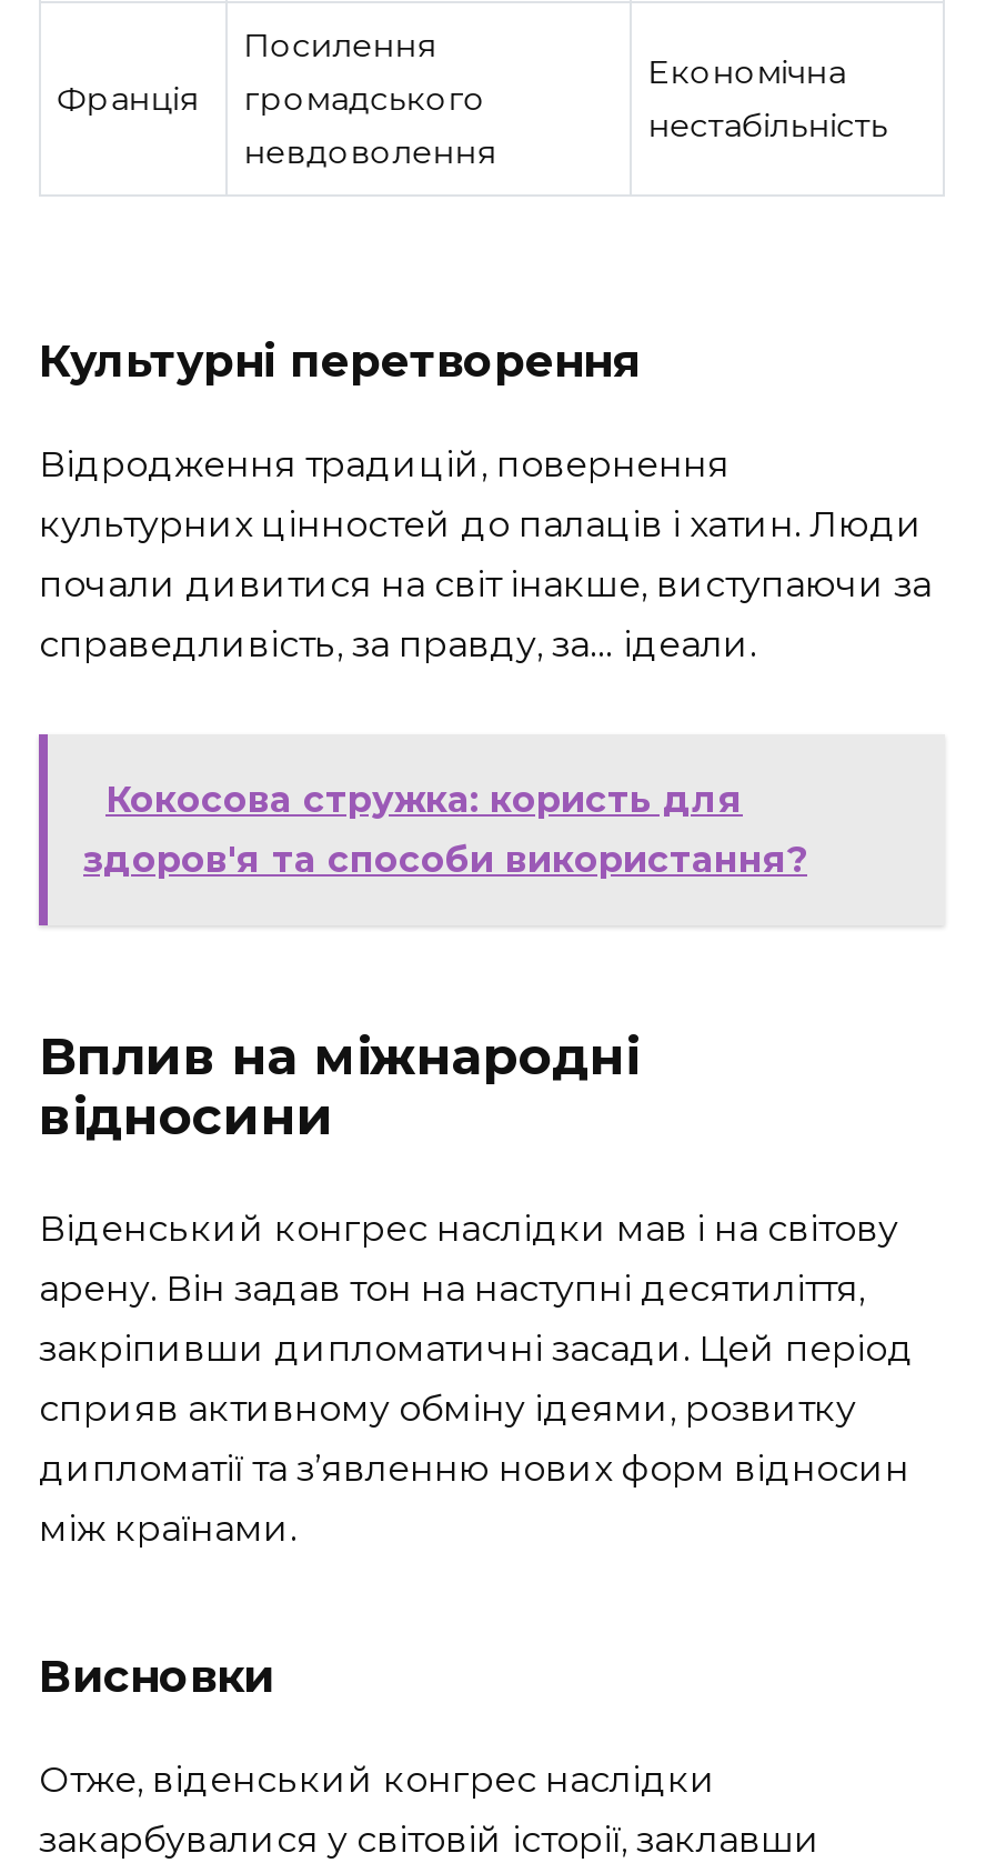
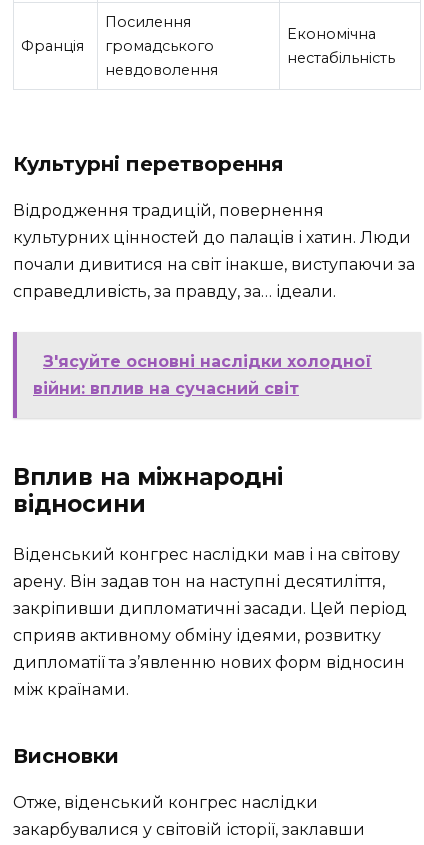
[83,780,807,882] Кокосова стружка: користь для | здоров'я та способи використання? -> [33,352,372,398] З'ясуйте основні наслідки холодної | війни: вплив на сучасний світ

